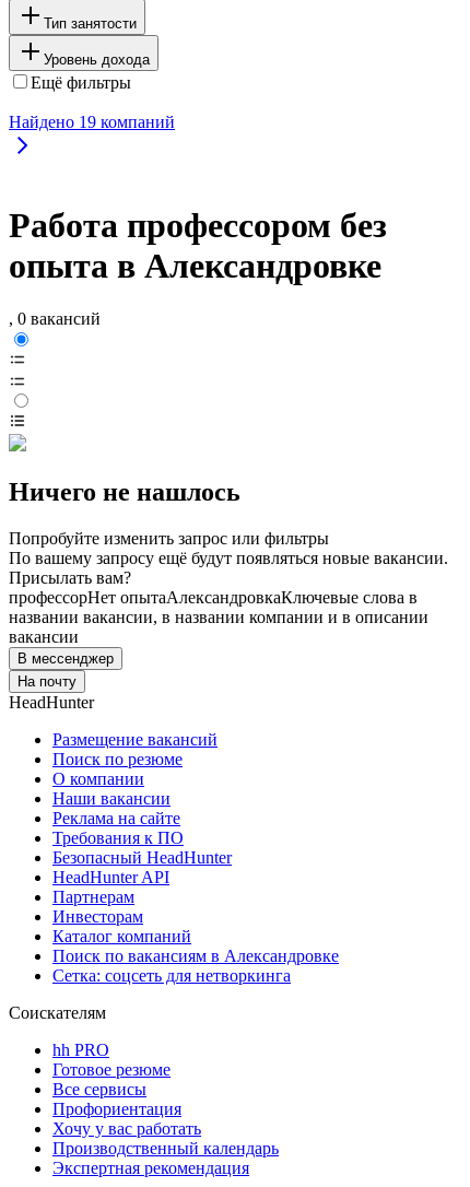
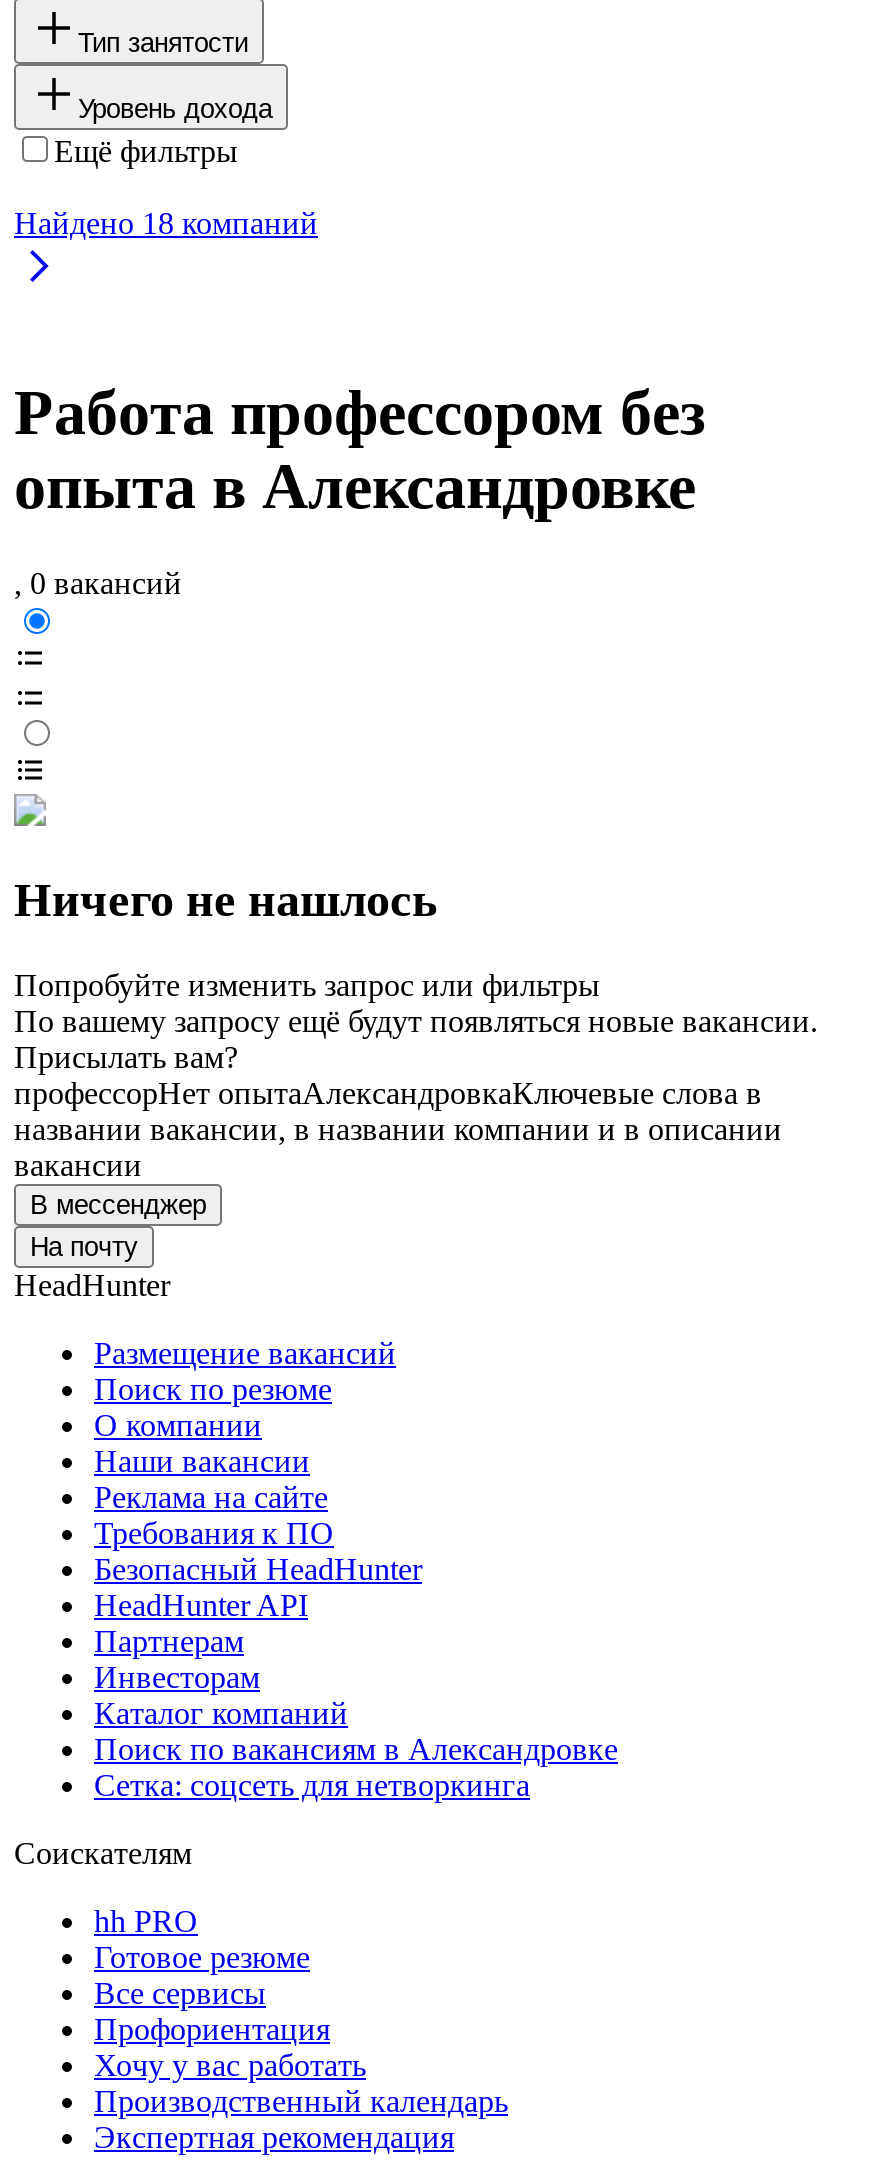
[9,112,175,131] Найдено 19 компаний -> [14,205,318,239] Найдено 18 компаний

